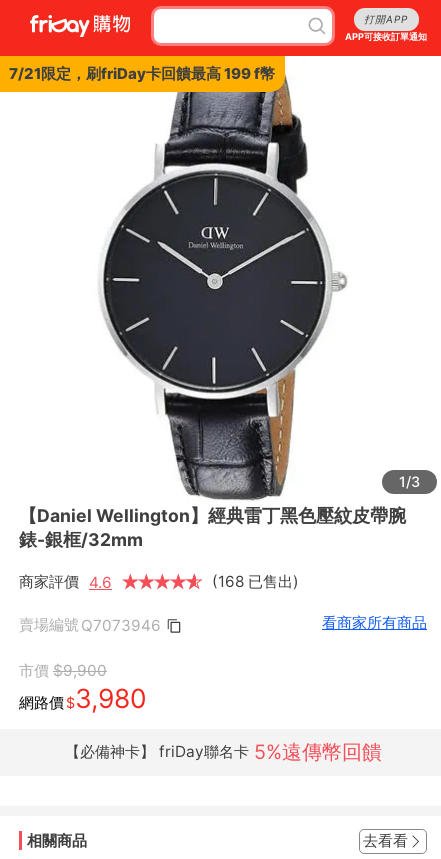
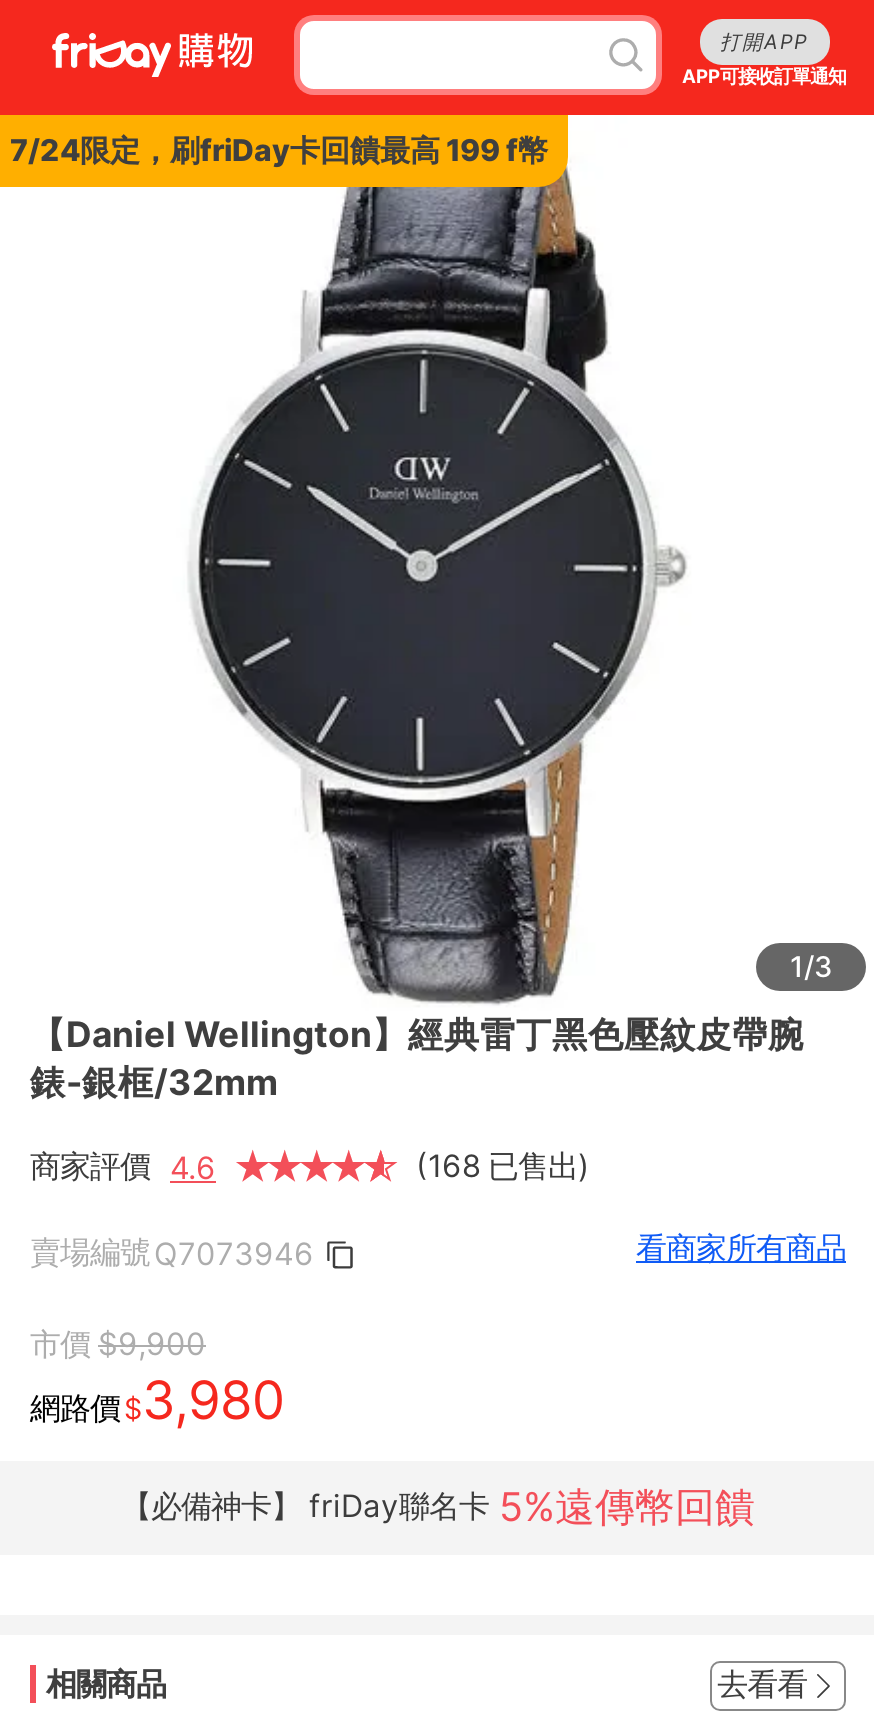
[9,64,275,83] 7/21限定，刷friDay卡回饋最高 199 f幣 -> [10,131,548,169] 7/24限定，刷friDay卡回饋最高 199 f幣

